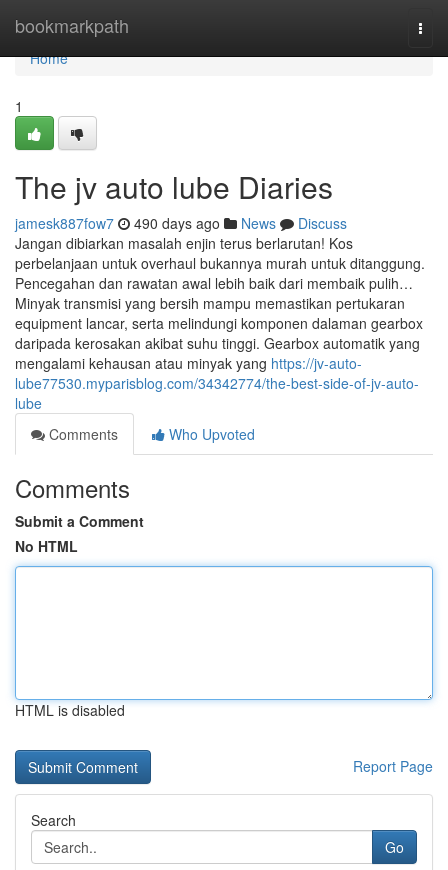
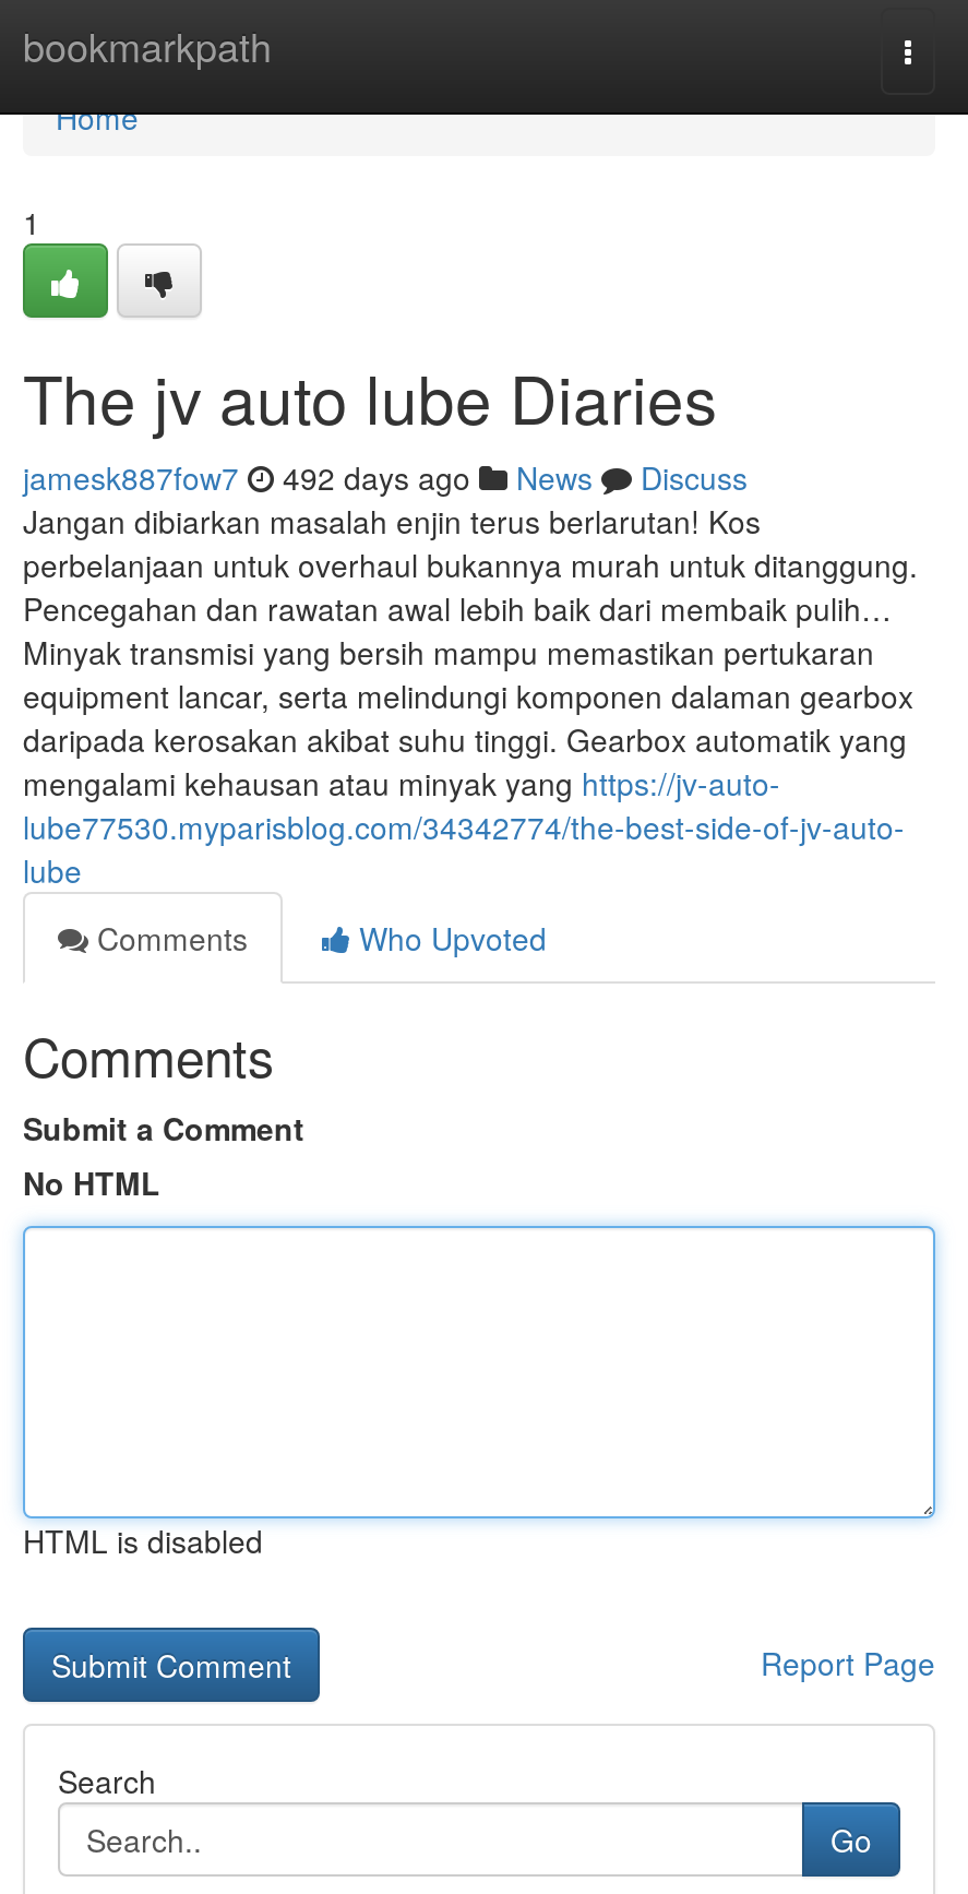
[15,213,347,233] jamesk887fow7 490 days ago News Discuss -> [23,455,748,499] jamesk887fow7 492 days ago News Discuss

